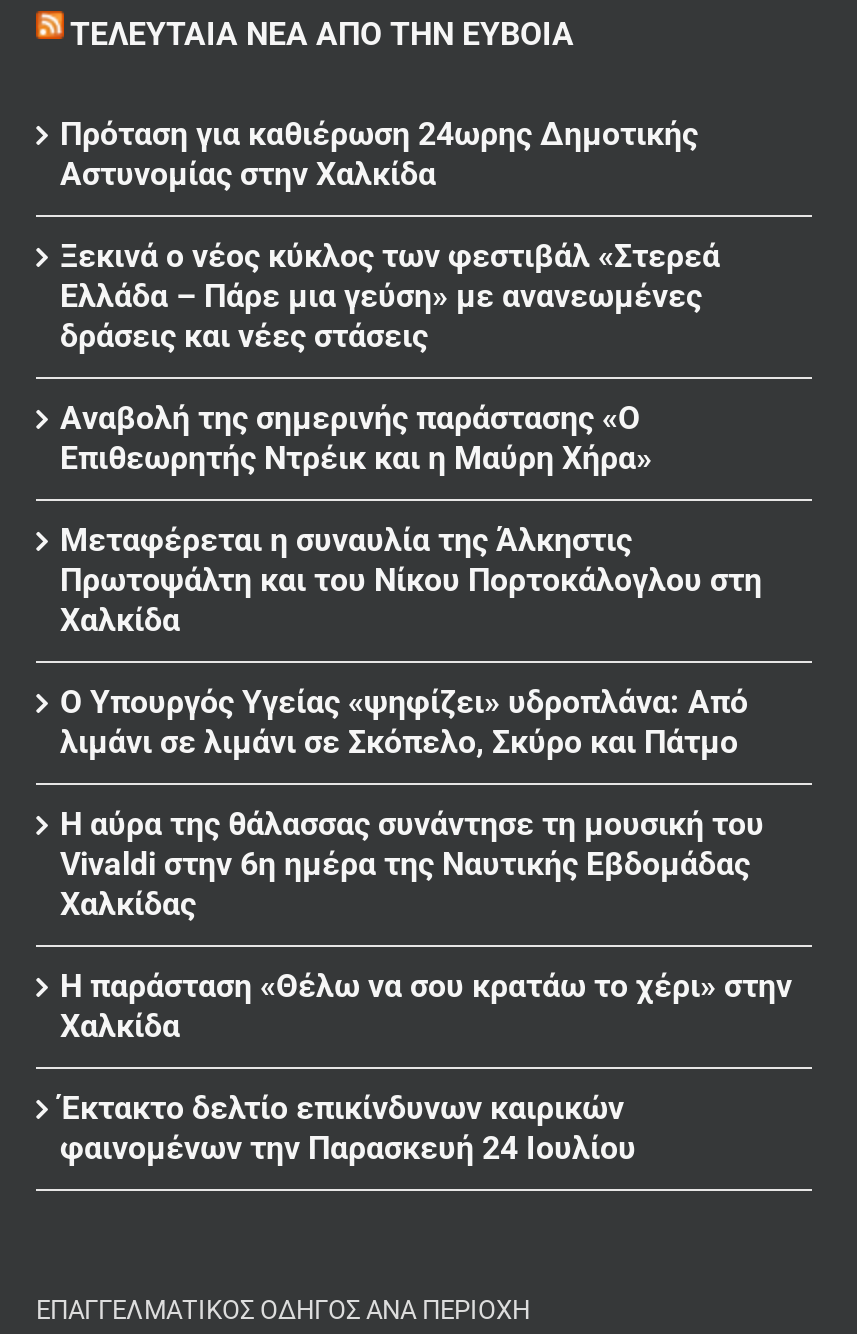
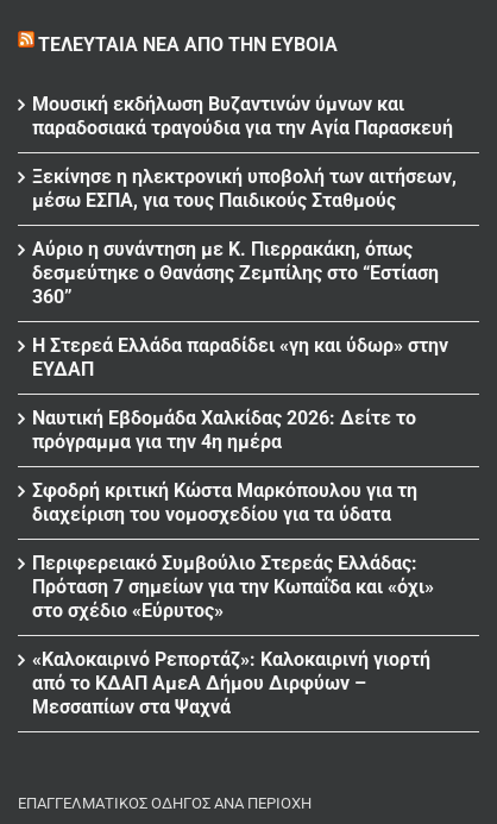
[60,115,698,193] Πρόταση για καθιέρωση 24ωρης Δημοτικής | Αστυνομίας στην Χαλκίδα -> [32,93,453,139] Μουσική εκδήλωση Βυζαντινών ύμνων και | παραδοσιακά τραγούδια για την Αγία Παρασκευή
[60,237,720,355] Ξεκινά ο νέος κύκλος των φεστιβάλ «Στερεά | Ελλάδα – Πάρε μια γεύση» με ανανεωμένες | δράσεις και νέες στάσεις -> [32,165,457,211] Ξεκίνησε η ηλεκτρονική υποβολή των αιτήσεων, | μέσω ΕΣΠΑ, για τους Παιδικούς Σταθμούς
[60,399,652,477] Αναβολή της σημερινής παράστασης «Ο | Επιθεωρητής Ντρέικ και η Μαύρη Χήρα» -> [32,238,439,308] Αύριο η συνάντηση με Κ. Πιερρακάκη, όπως | δεσμεύτηκε ο Θανάσης Ζεμπίλης στο “Εστίαση | 360”
[60,521,762,639] Μεταφέρεται η συναυλία της Άλκηστις | Πρωτοψάλτη και του Νίκου Πορτοκάλογλου στη | Χαλκίδα -> [32,334,448,380] Η Στερεά Ελλάδα παραδίδει «γη και ύδωρ» στην | ΕΥΔΑΠ
[60,683,748,761] Ο Υπουργός Υγείας «ψηφίζει» υδροπλάνα: Από | λιμάνι σε λιμάνι σε Σκόπελο, Σκύρο και Πάτμο -> [32,406,416,453] Ναυτική Εβδομάδα Χαλκίδας 2026: Δείτε το | πρόγραμμα για την 4η ημέρα
[60,805,764,923] Η αύρα της θάλασσας συνάντησε τη μουσική του | Vivaldi στην 6η ημέρα της Ναυτικής Εβδομάδας | Χαλκίδας -> [32,479,417,525] Σφοδρή κριτική Κώστα Μαρκόπουλου για τη | διαχείριση του νομοσχεδίου για τα ύδατα
[60,967,792,1045] Η παράσταση «Θέλω να σου κρατάω το χέρι» στην | Χαλκίδα -> [32,551,434,622] Περιφερειακό Συμβούλιο Στερεάς Ελλάδας: | Πρόταση 7 σημείων για την Κωπαΐδα και «όχι» | στο σχέδιο «Εύρυτος»
[60,1089,636,1167] Έκτακτο δελτίο επικίνδυνων καιρικών | φαινομένων την Παρασκευή 24 Ιουλίου -> [32,648,430,718] «Καλοκαιρινό Ρεπορτάζ»: Καλοκαιρινή γιορτή | από το ΚΔΑΠ ΑμεΑ Δήμου Διρφύων – | Μεσσαπίων στα Ψαχνά

